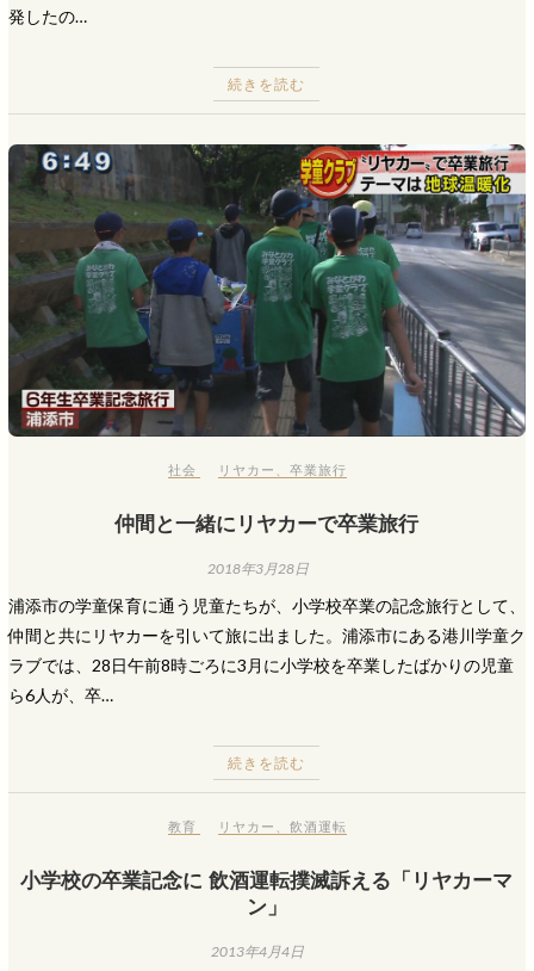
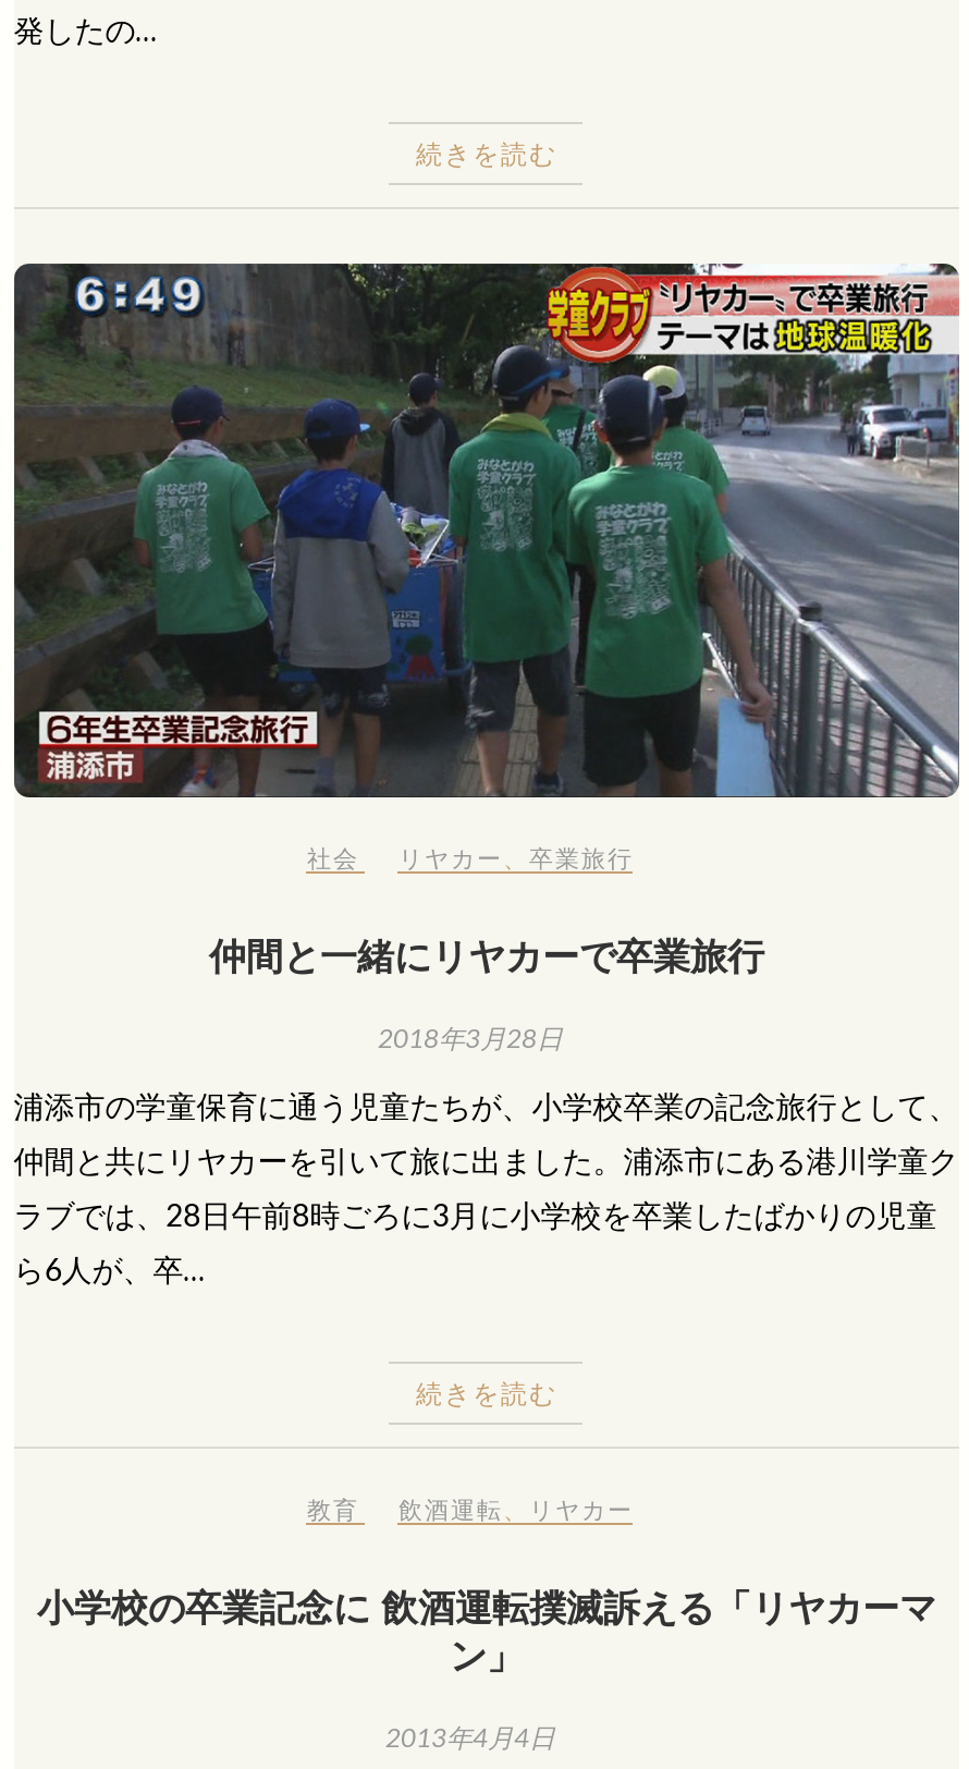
[219,818,347,834] リヤカー、飲酒運転 -> [398,1494,634,1522] 飲酒運転、リヤカー

